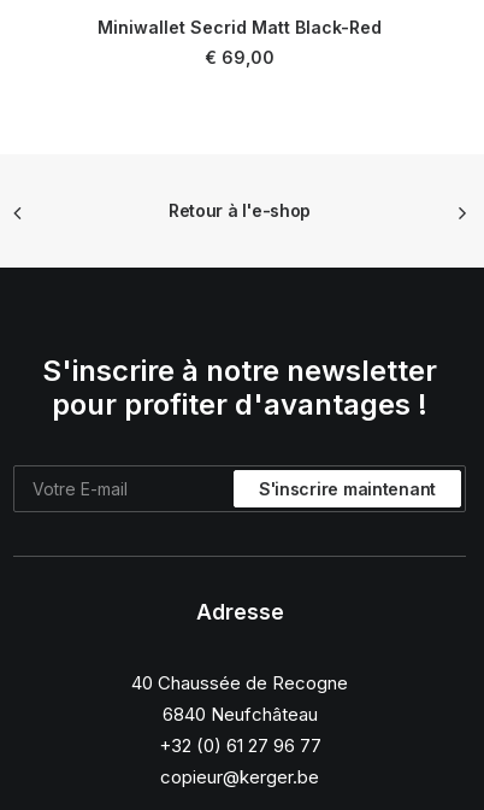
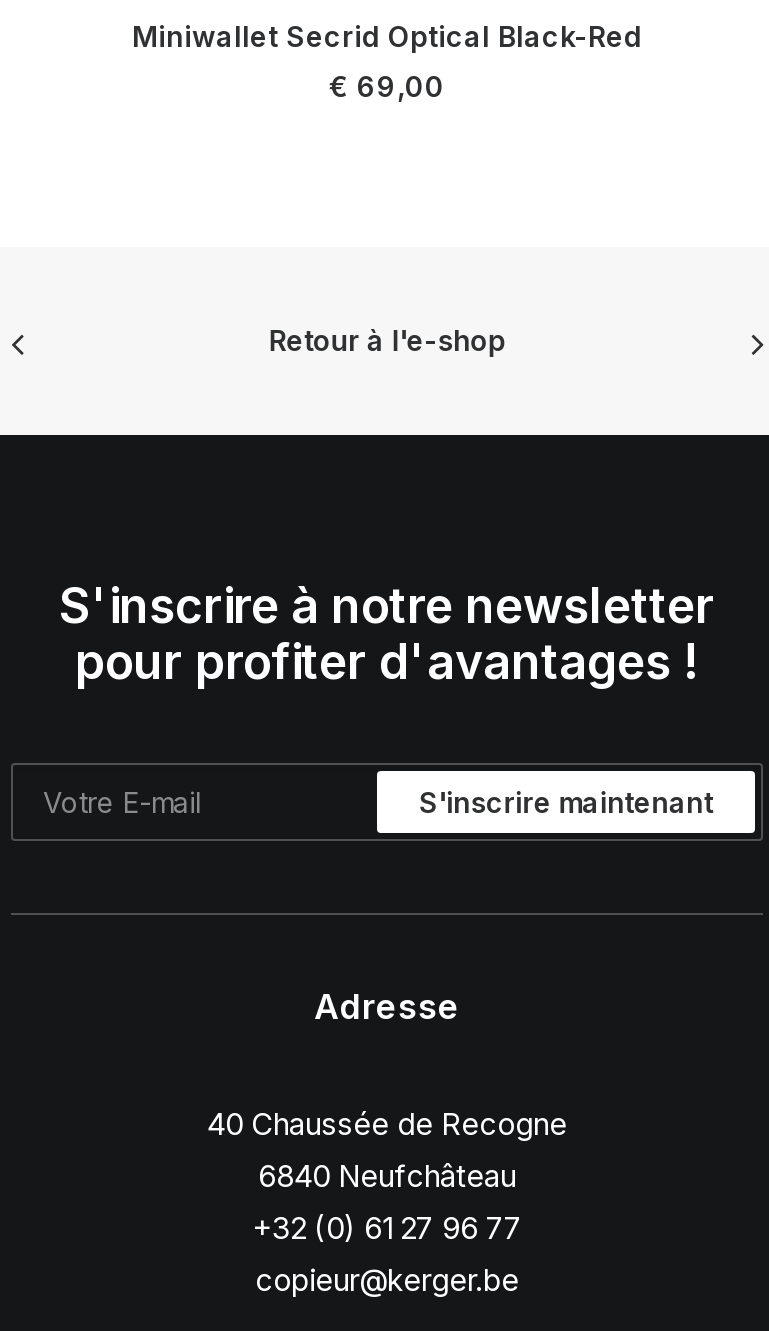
[98,17,382,37] Miniwallet Secrid Matt Black-Red -> [132,19,642,53] Miniwallet Secrid Optical Black-Red

